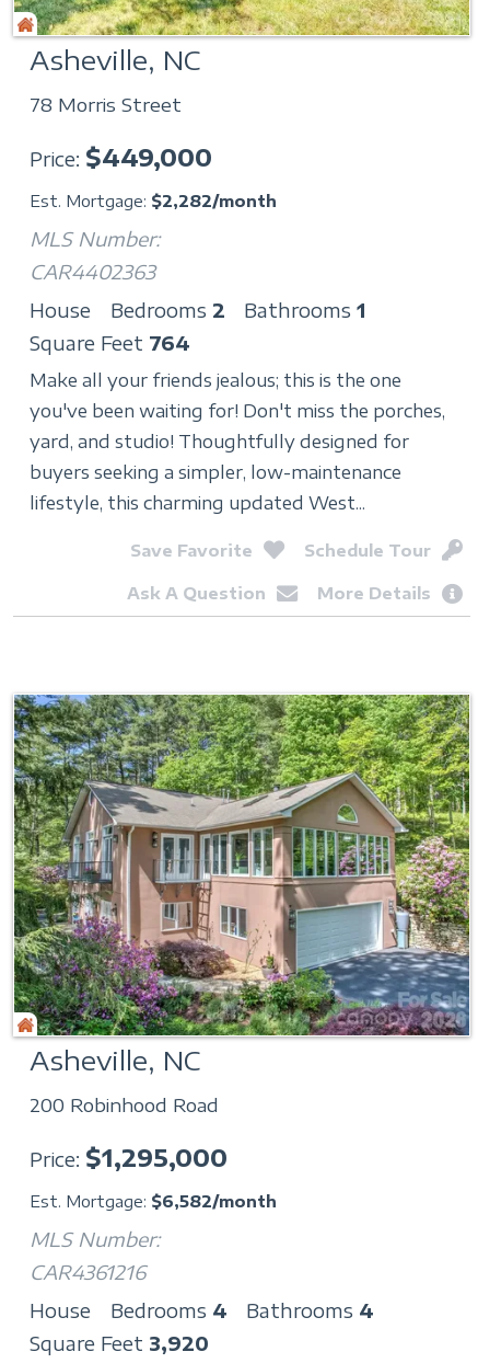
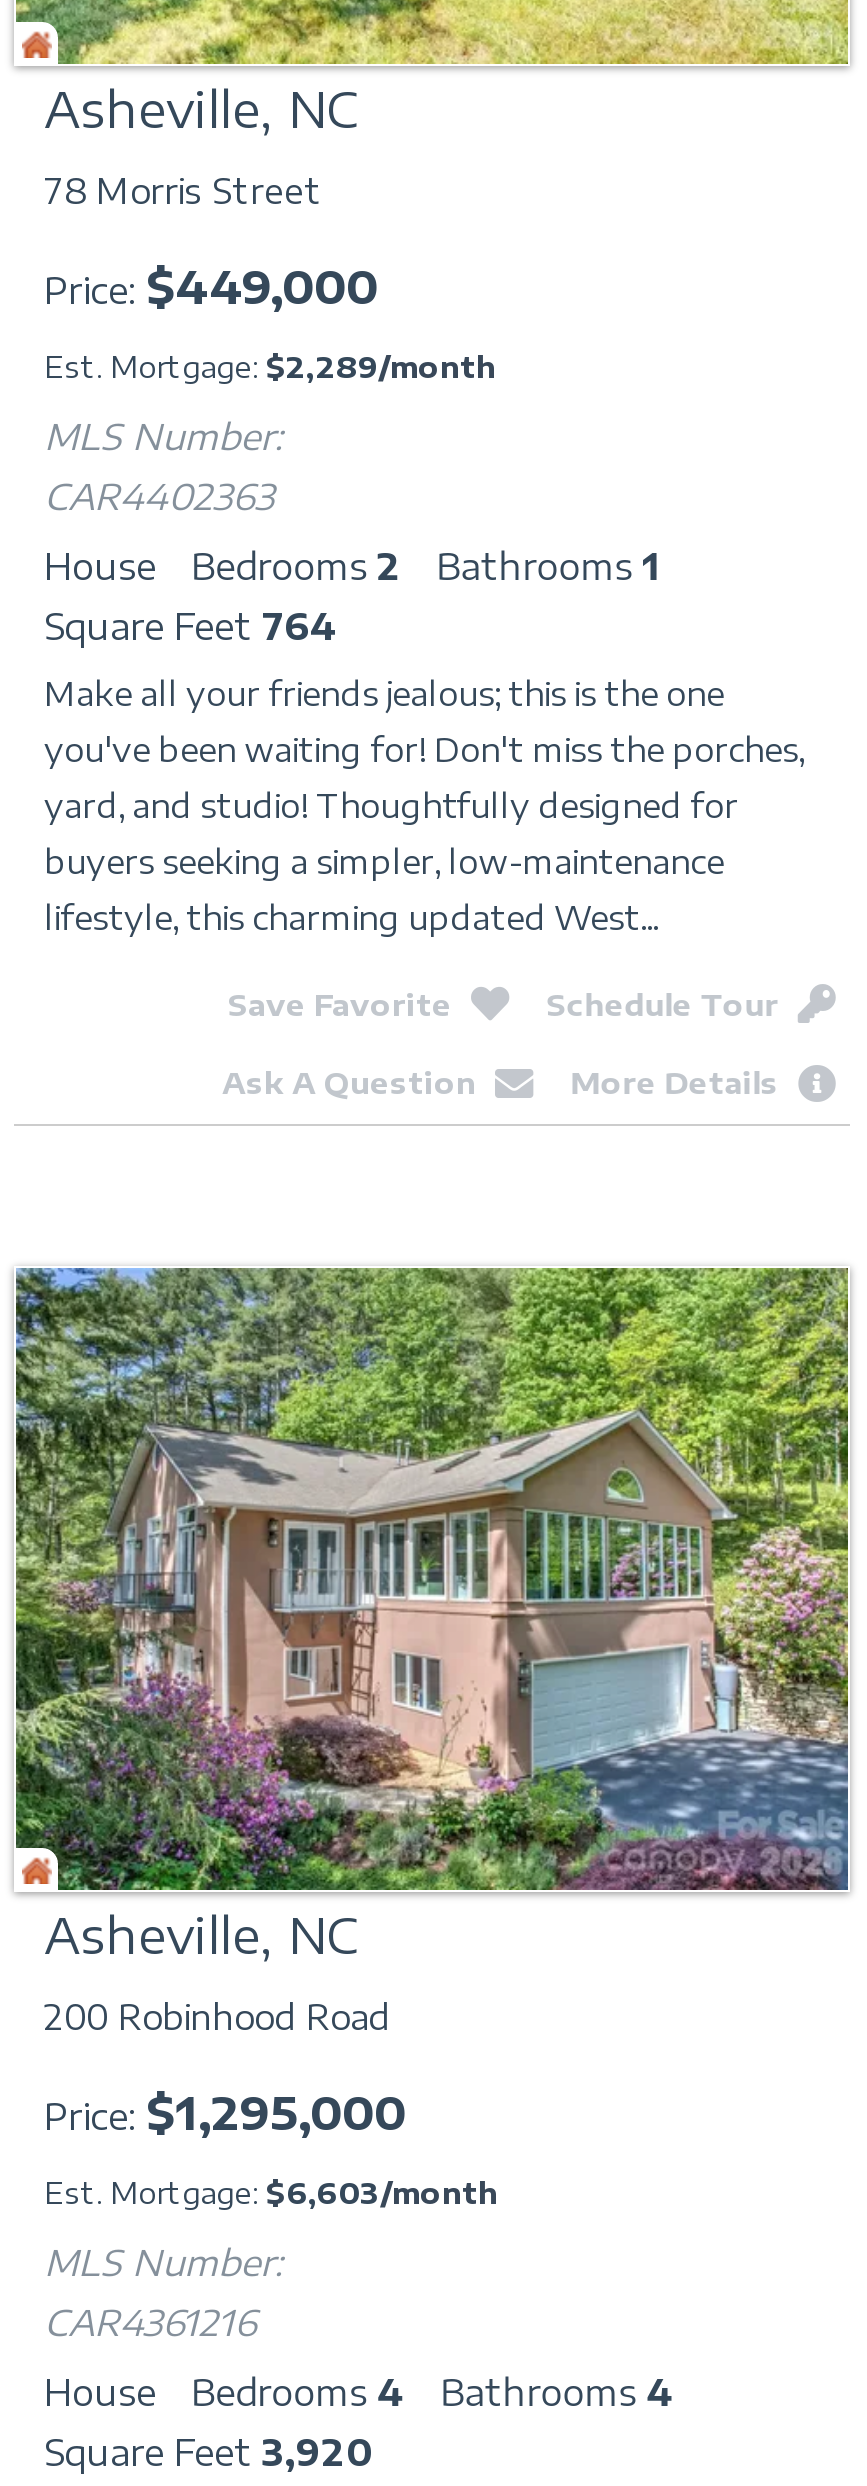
[30,190,277,210] Est. Mortgage: $2,282/month -> [44,347,496,383] Est. Mortgage: $2,289/month
[30,1191,277,1210] Est. Mortgage: $6,582/month -> [44,2173,498,2209] Est. Mortgage: $6,603/month

